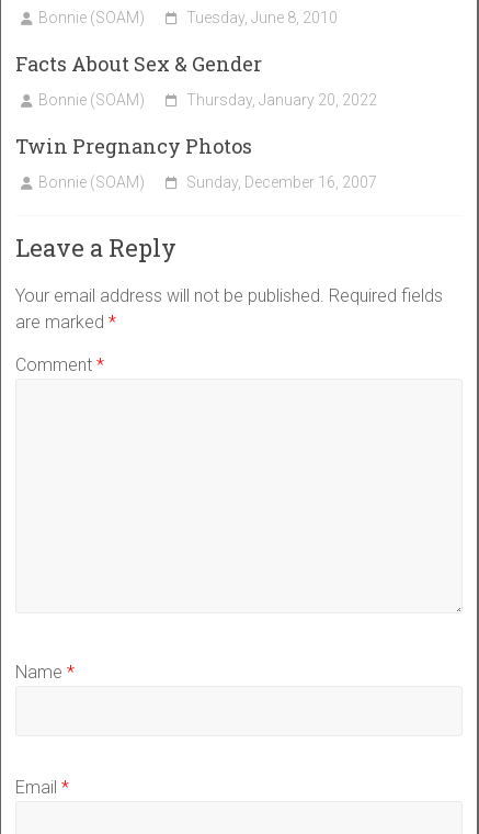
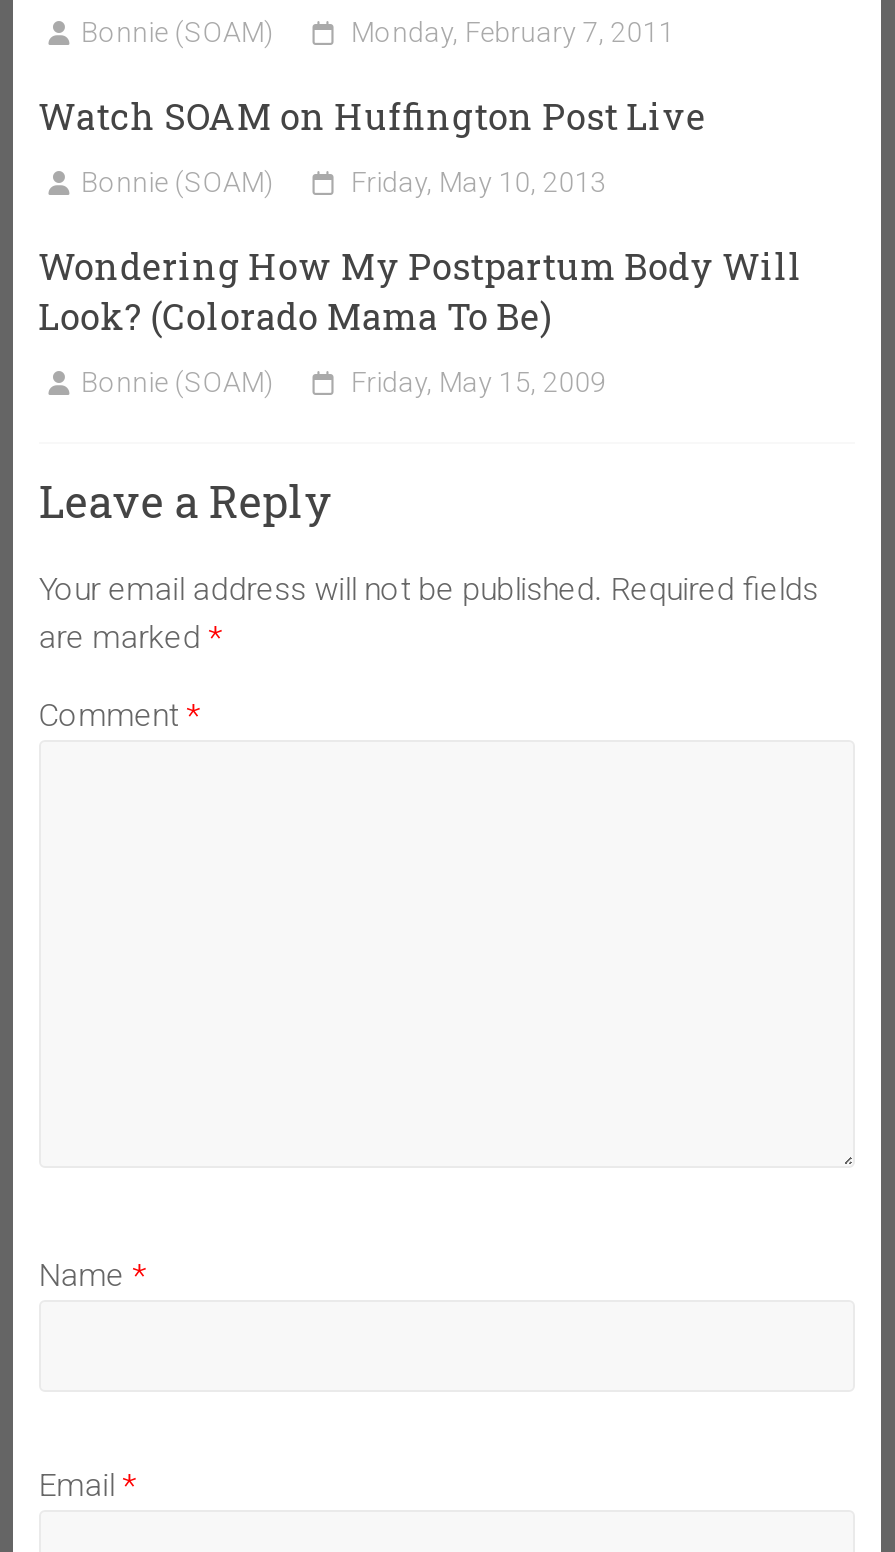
[186,9,337,26] Tuesday, June 8, 2010 -> [351,16,675,48] Monday, February 7, 2011
[15,50,262,77] Facts About Sex & Gender -> [39,92,707,140] Watch SOAM on Huffington Post Live
[186,91,377,109] Thursday, January 20, 2022 -> [351,166,607,198] Friday, May 10, 2013
[15,133,252,159] Twin Pregnancy Photos -> [39,242,803,340] Wondering How My Postpartum Body Will | Look? (Colorado Mama To Be)
[186,173,377,191] Sunday, December 16, 2007 -> [351,366,607,398] Friday, May 15, 2009

